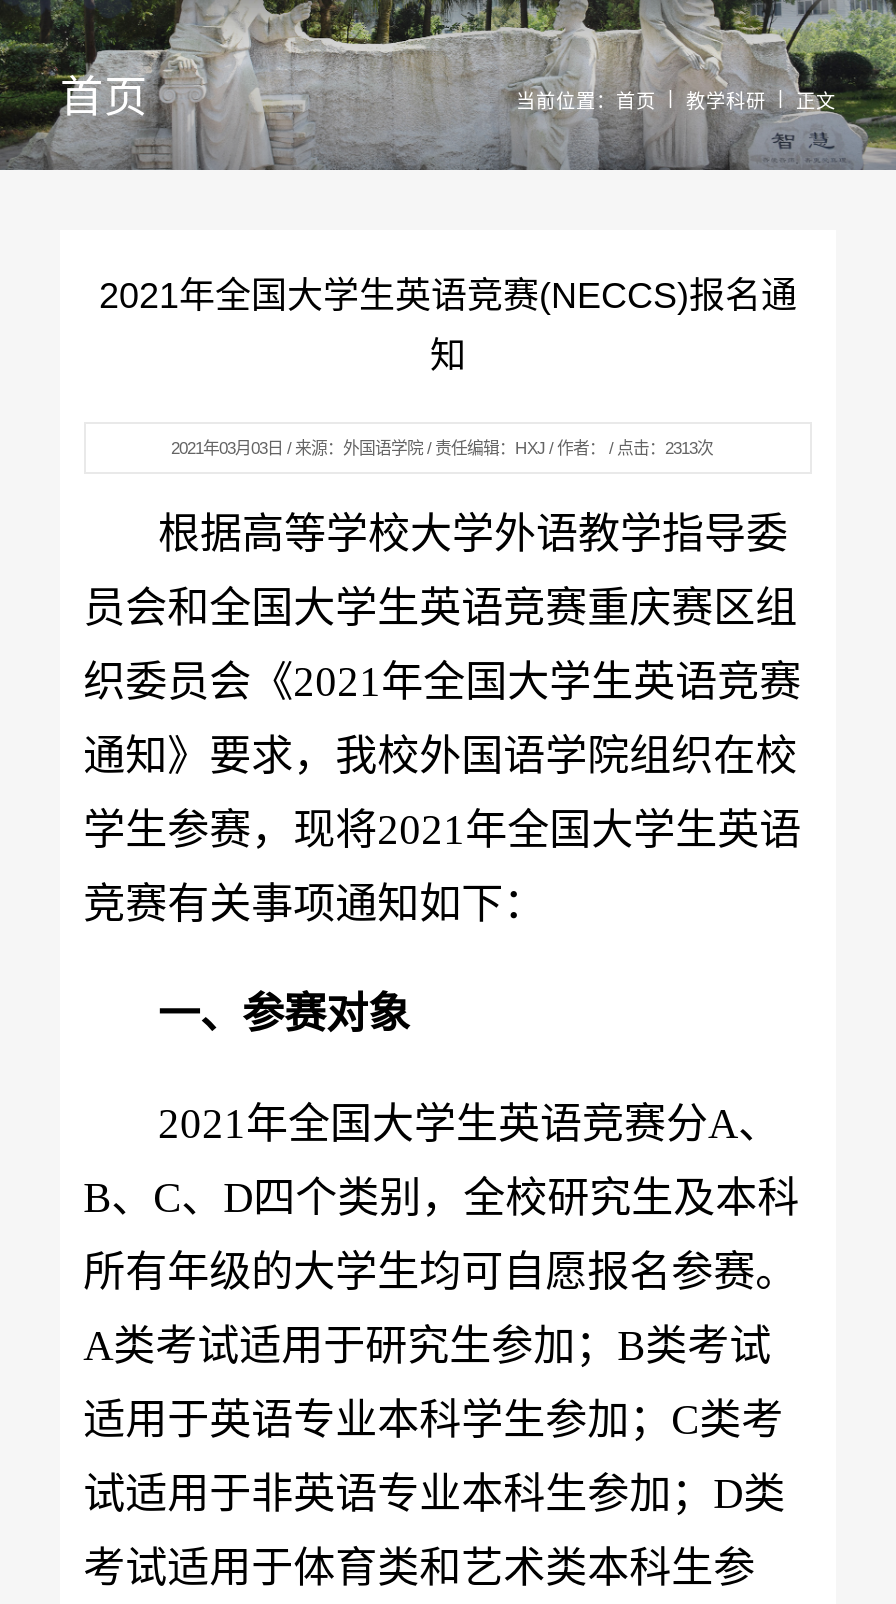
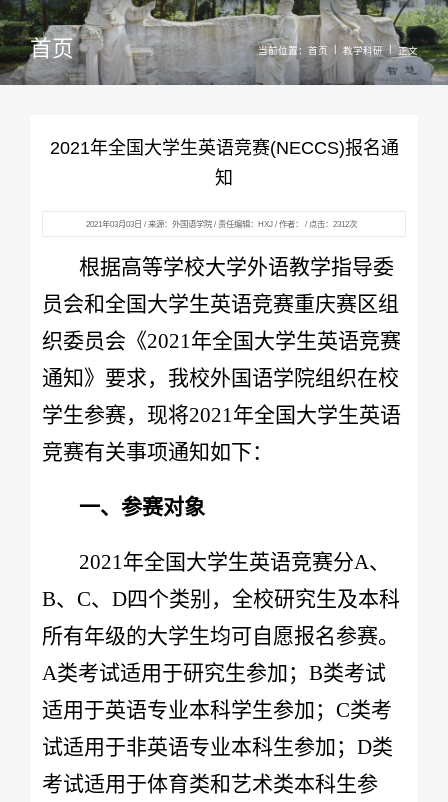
[171,437,713,457] 2021年03月03日 / 来源：外国语学院 / 责任编辑：HXJ / 作者： / 点击：2313次 -> [85,218,356,228] 2021年03月03日 / 来源：外国语学院 / 责任编辑：HXJ / 作者： / 点击：2312次

